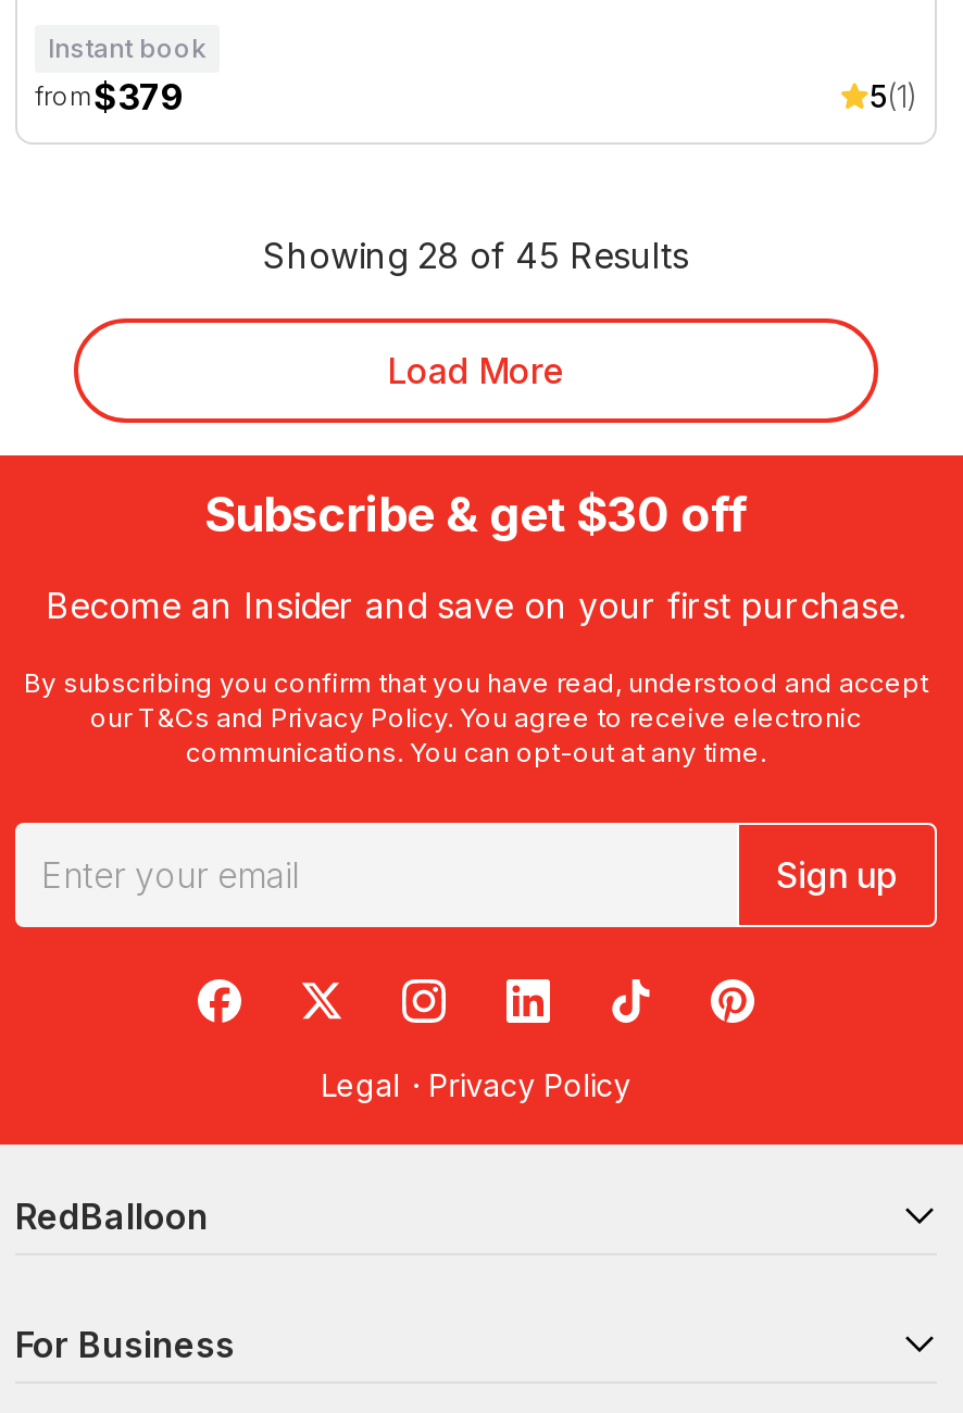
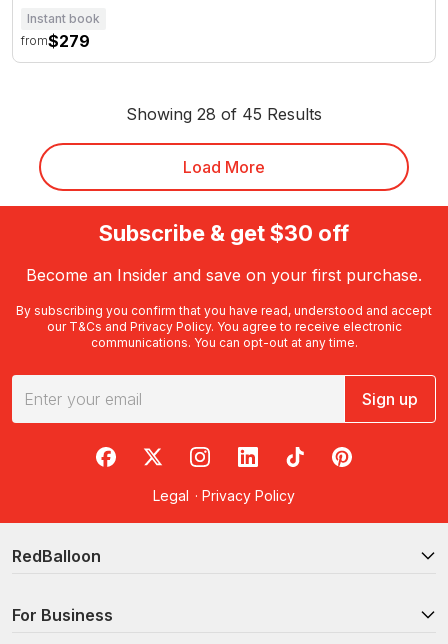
[35,74,917,118] from$379 | 5(1) -> [21,31,90,51] from$279

